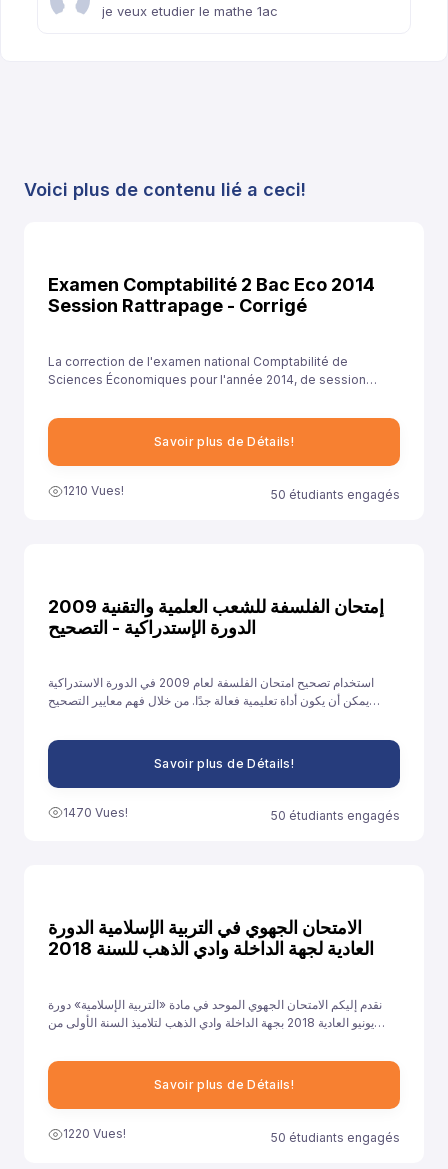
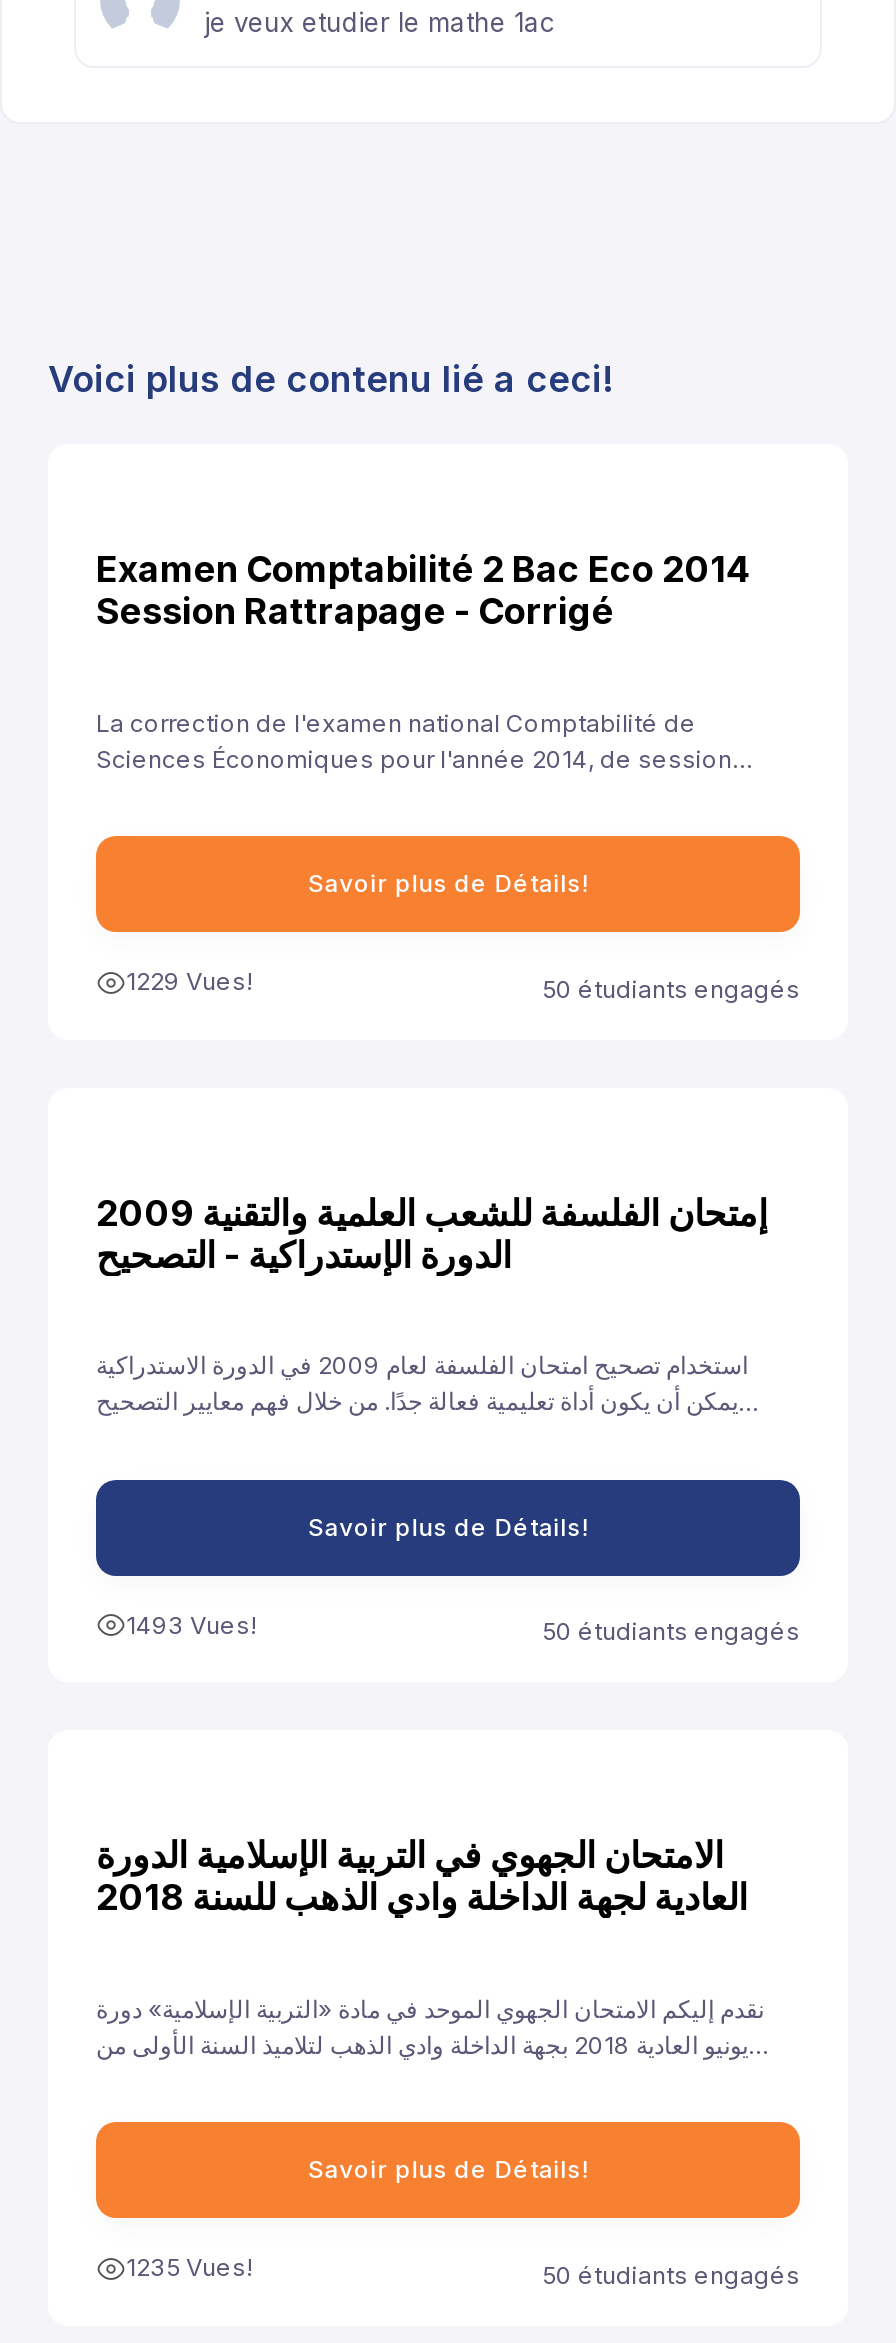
[63,483,124,498] 1210 Vues! -> [126,966,252,996] 1229 Vues!
[63,805,128,820] 1470 Vues! -> [126,1609,256,1639] 1493 Vues!
[63,1126,126,1141] 1220 Vues! -> [126,2252,252,2282] 1235 Vues!

